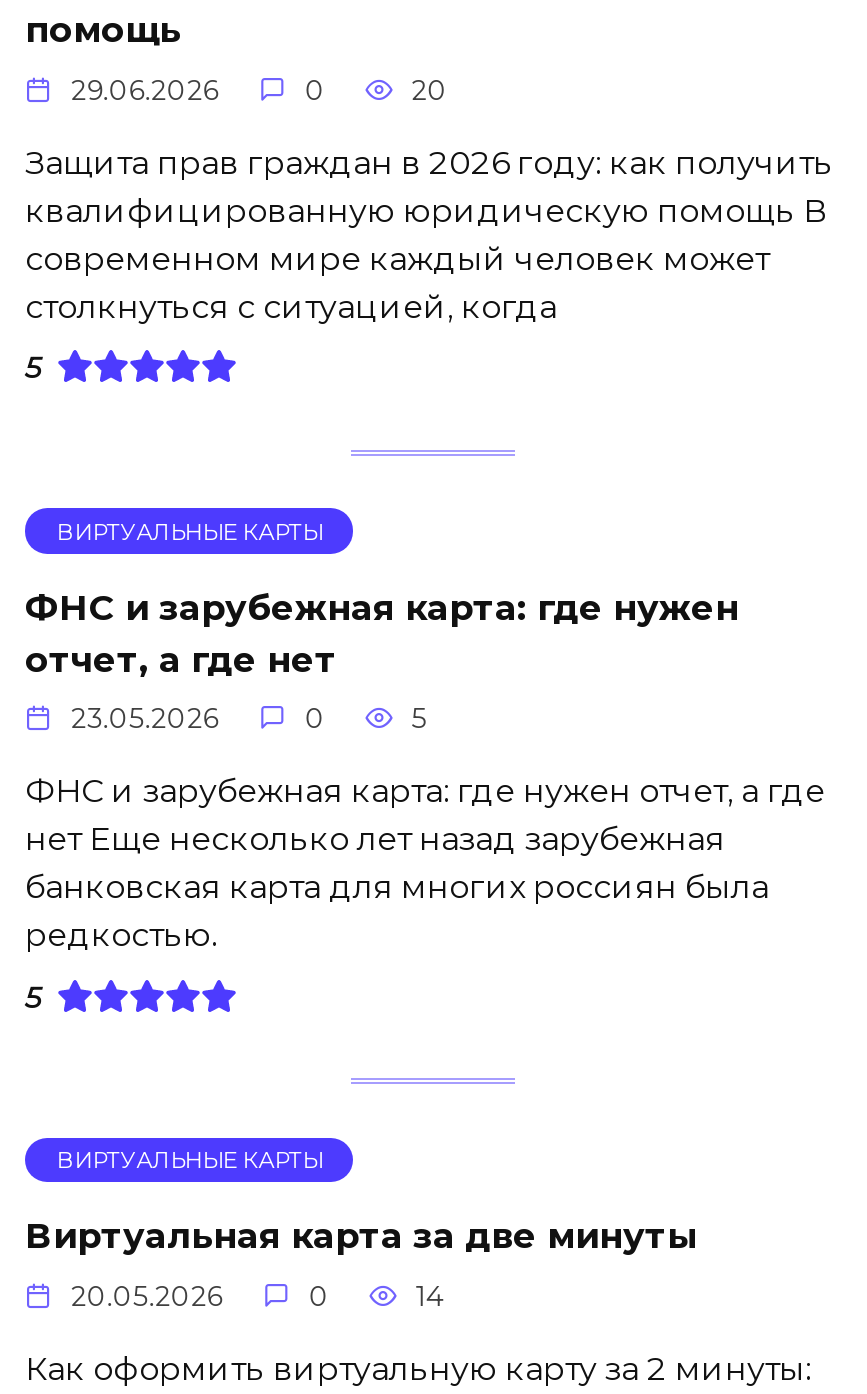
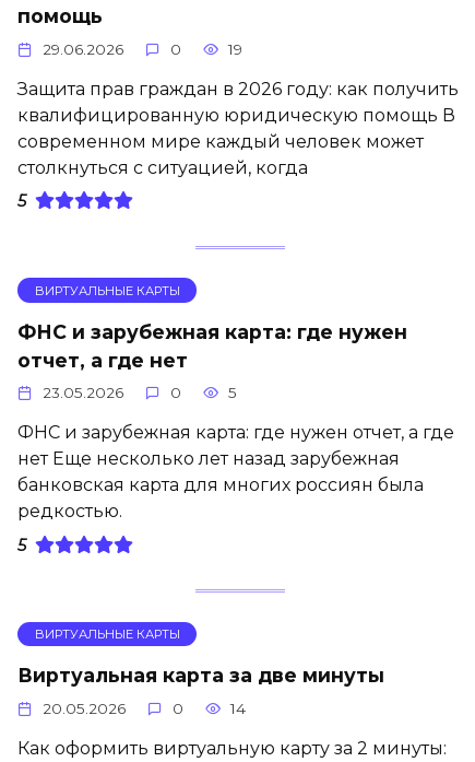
[412,74,448,106] 20 -> [229,40,243,58] 19

